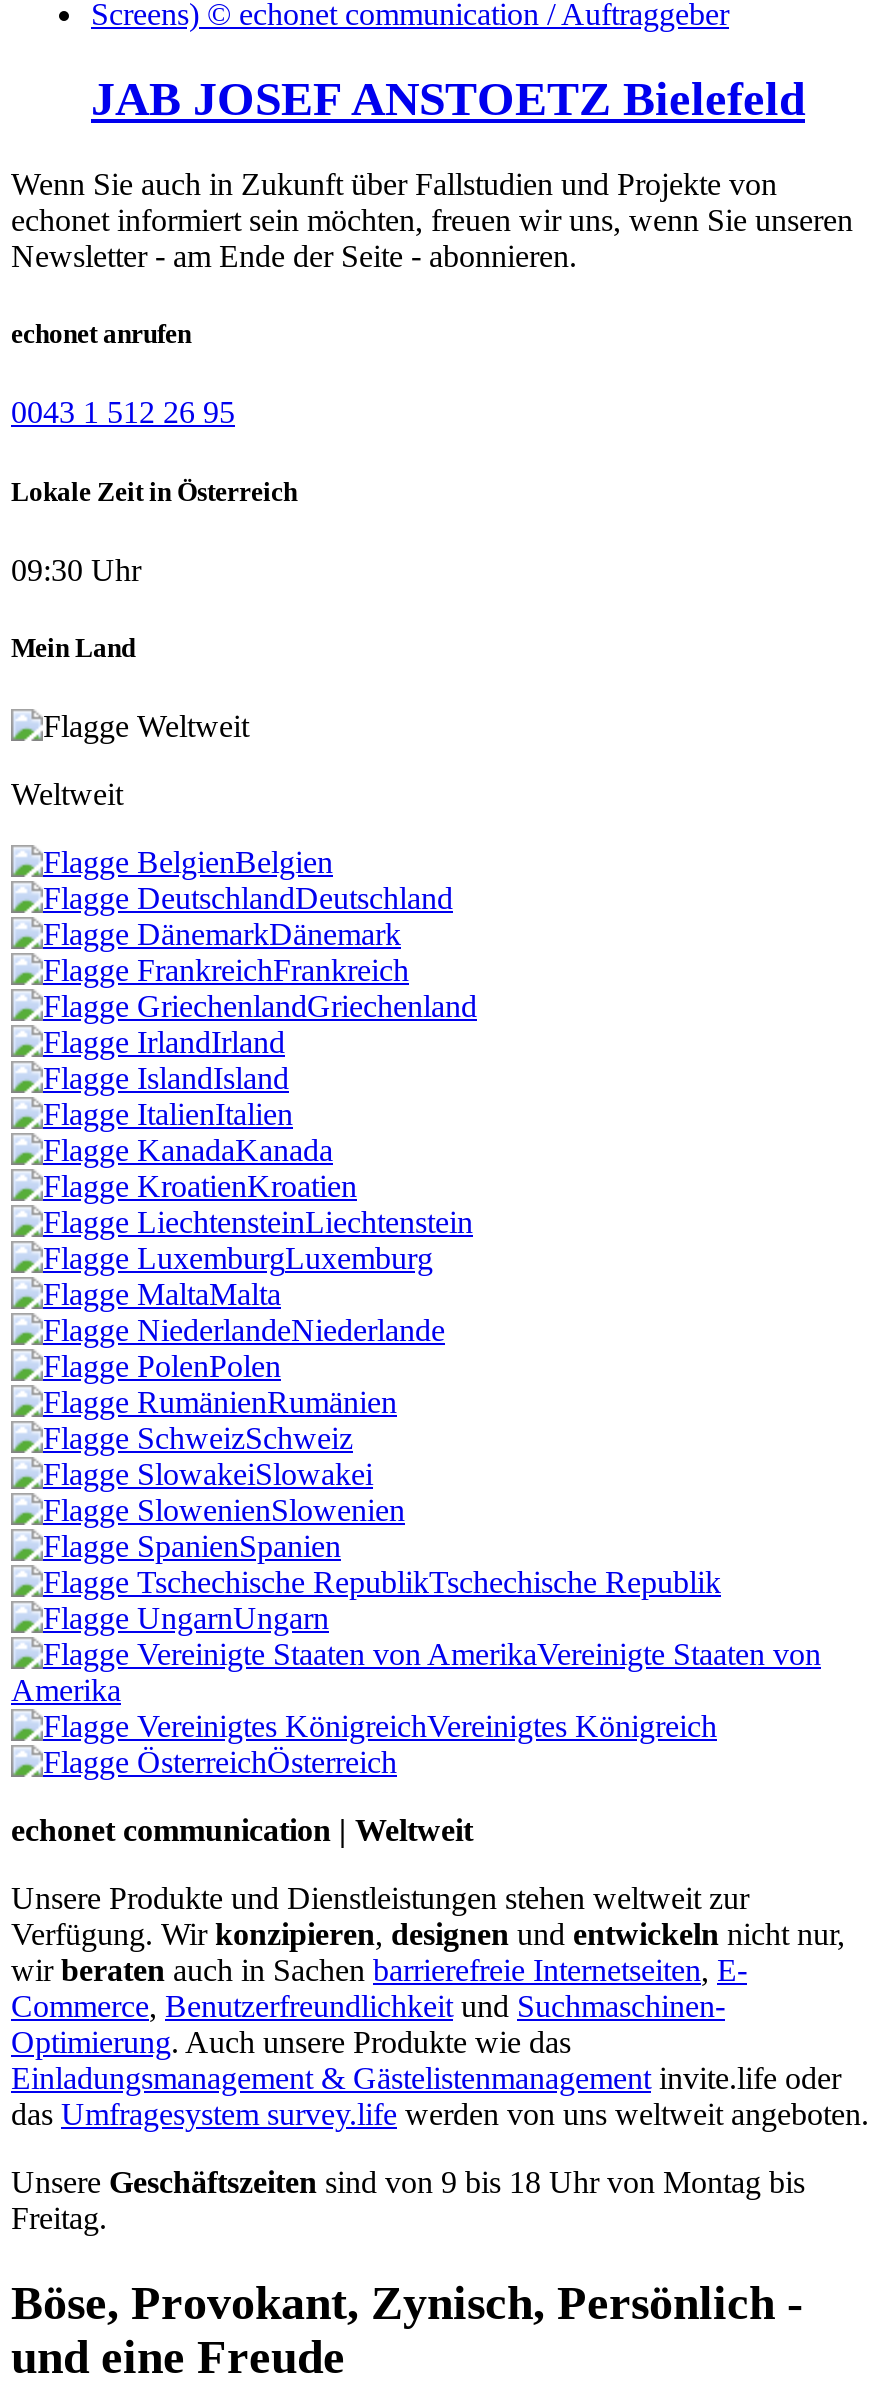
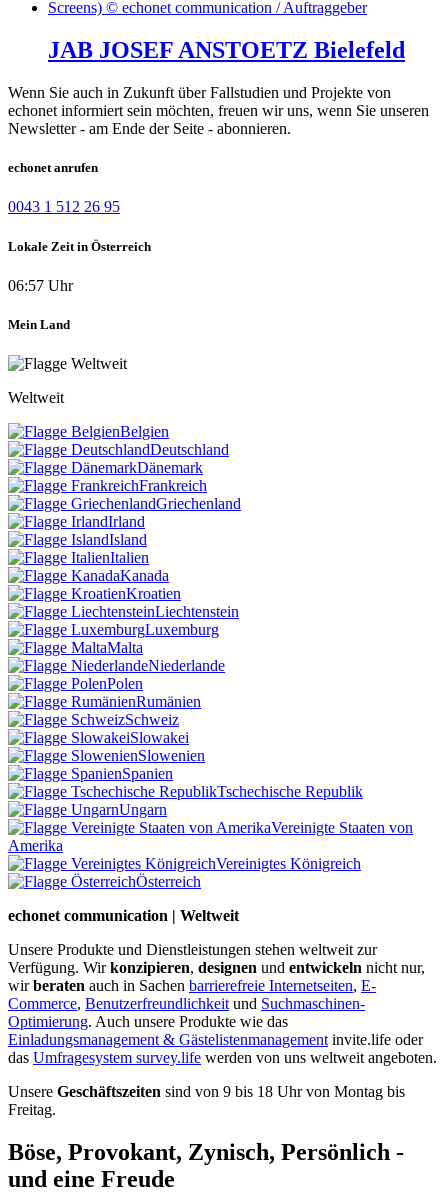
[11,552,141,586] 09:30 Uhr -> [8,277,73,294] 06:57 Uhr

